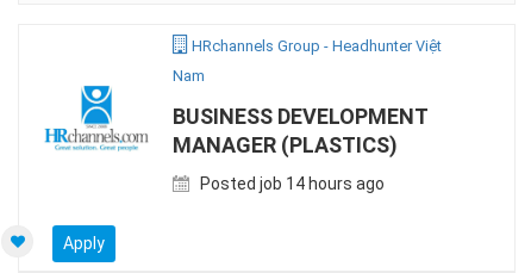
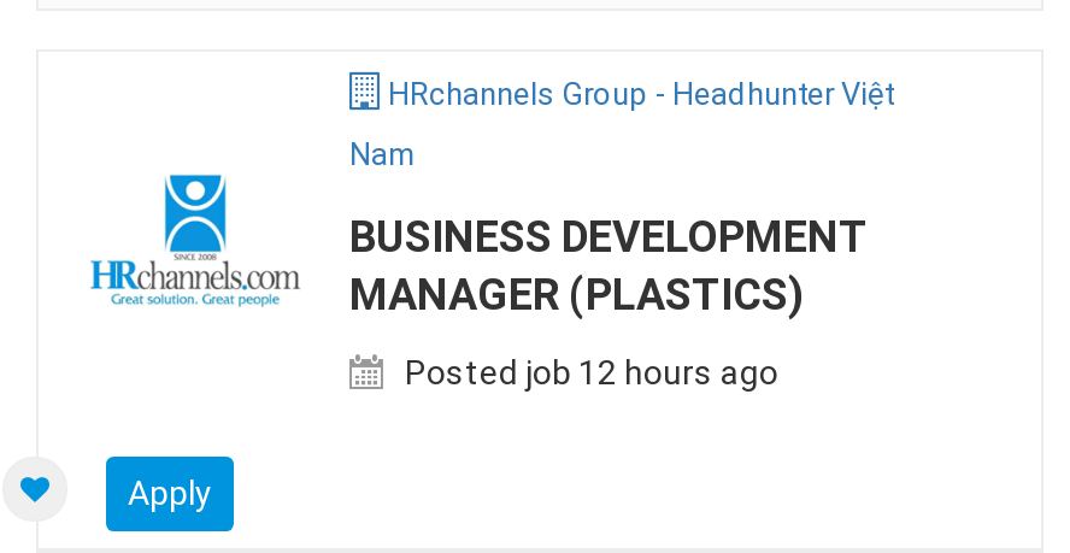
[196,174,385,193] Posted job 14 hours ago -> [398,353,778,392] Posted job 12 hours ago

